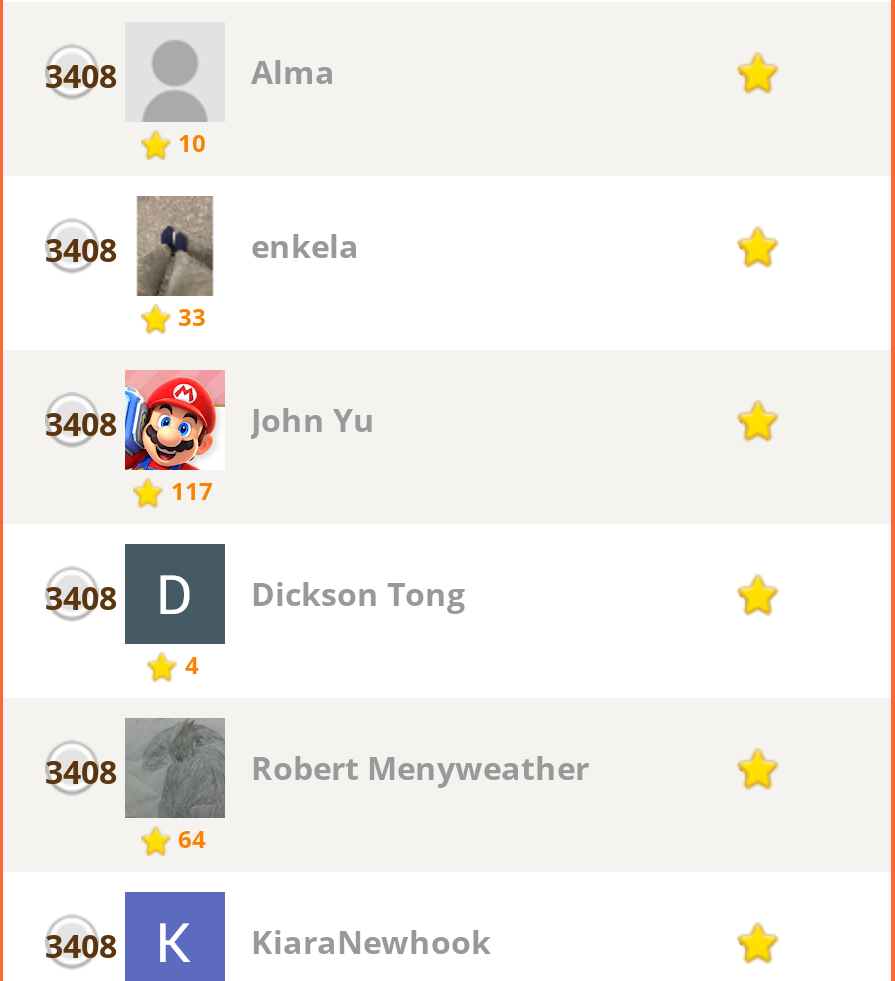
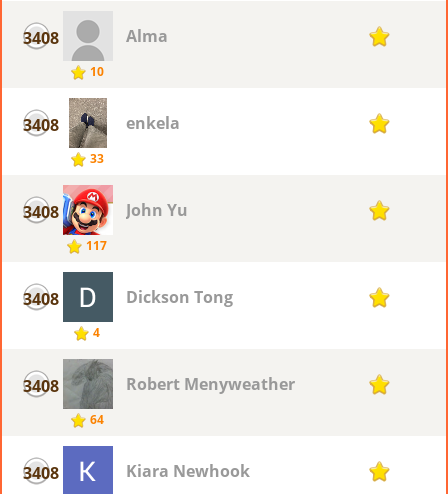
[251,920,491,964] KiaraNewhook -> [126,460,250,482] Kiara Newhook

